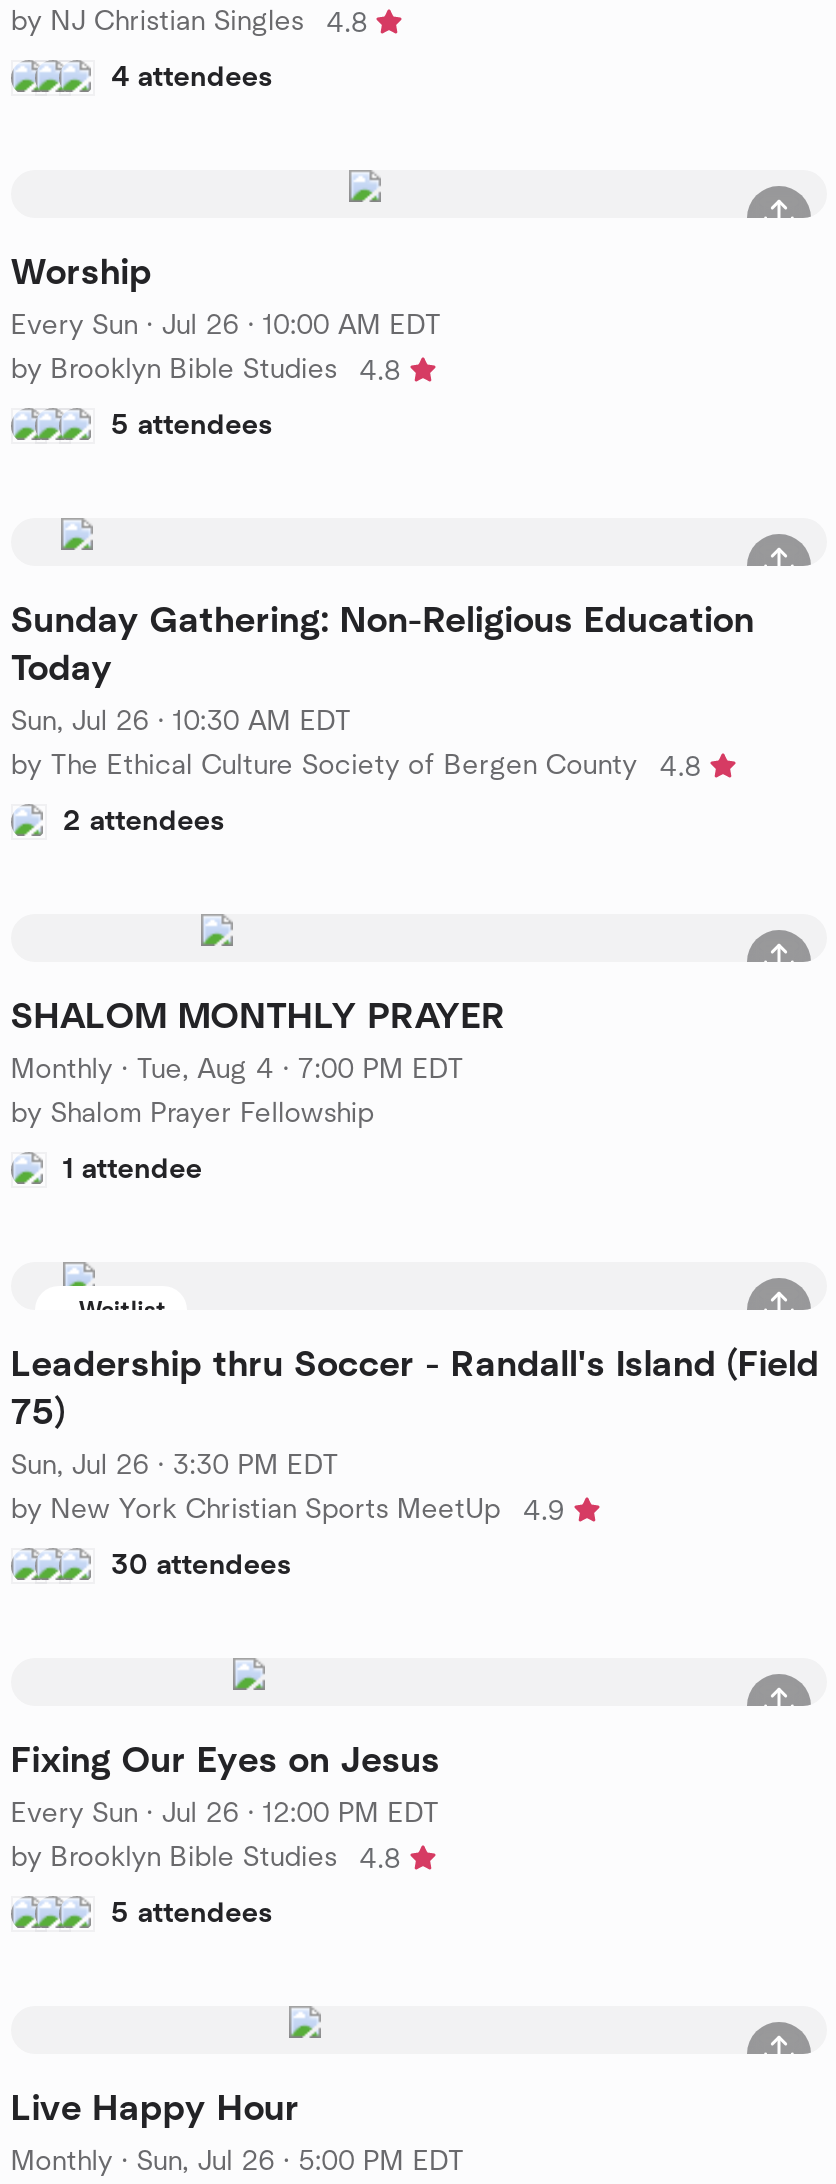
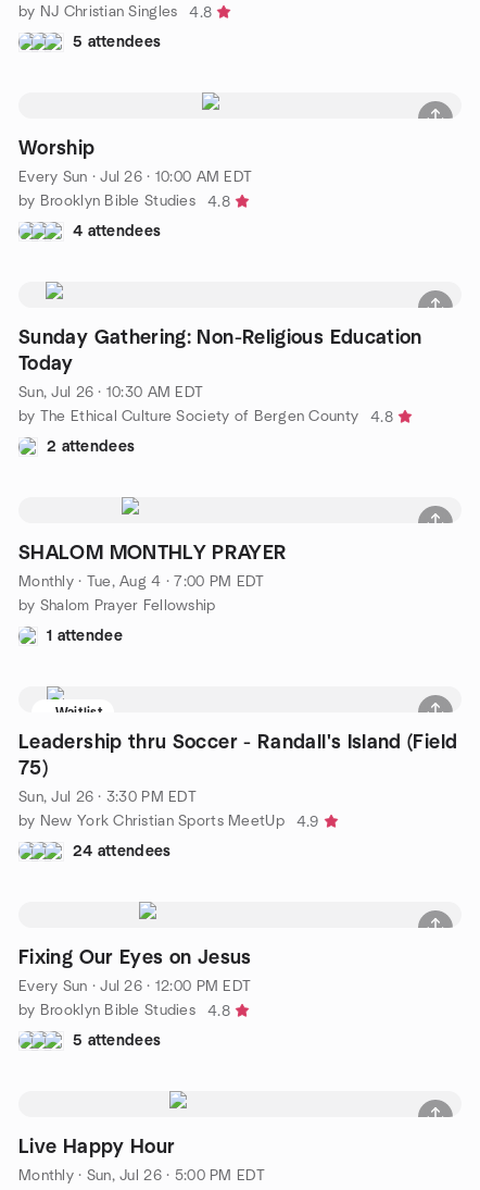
[111,63,273,91] 4 attendees -> [73,34,161,49] 5 attendees
[111,411,273,439] 5 attendees -> [73,224,161,239] 4 attendees
[111,1551,292,1579] 30 attendees -> [73,844,171,859] 24 attendees

